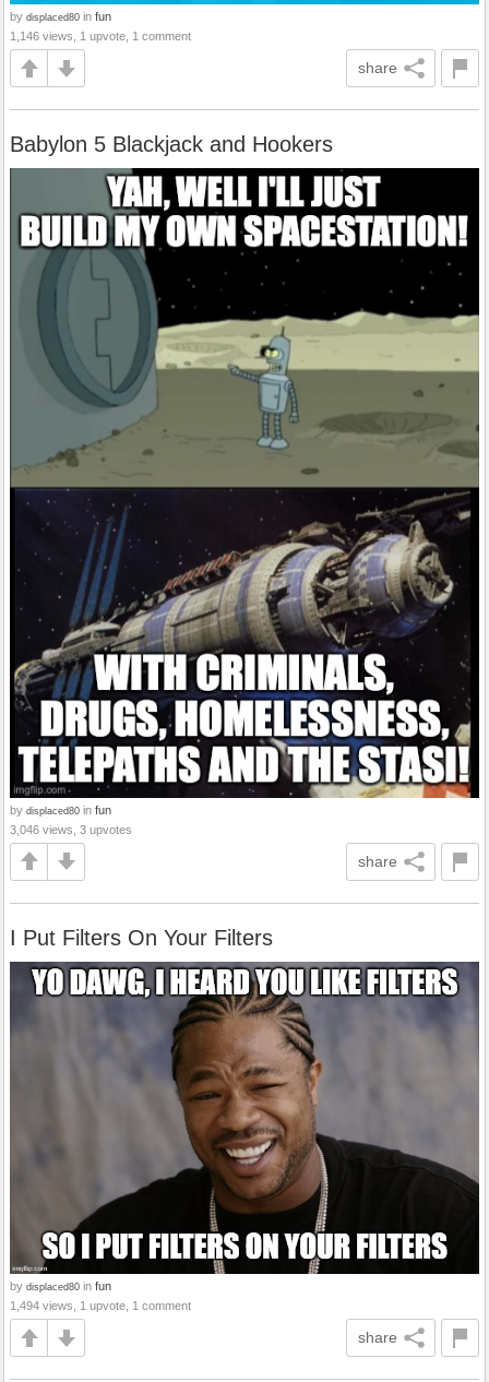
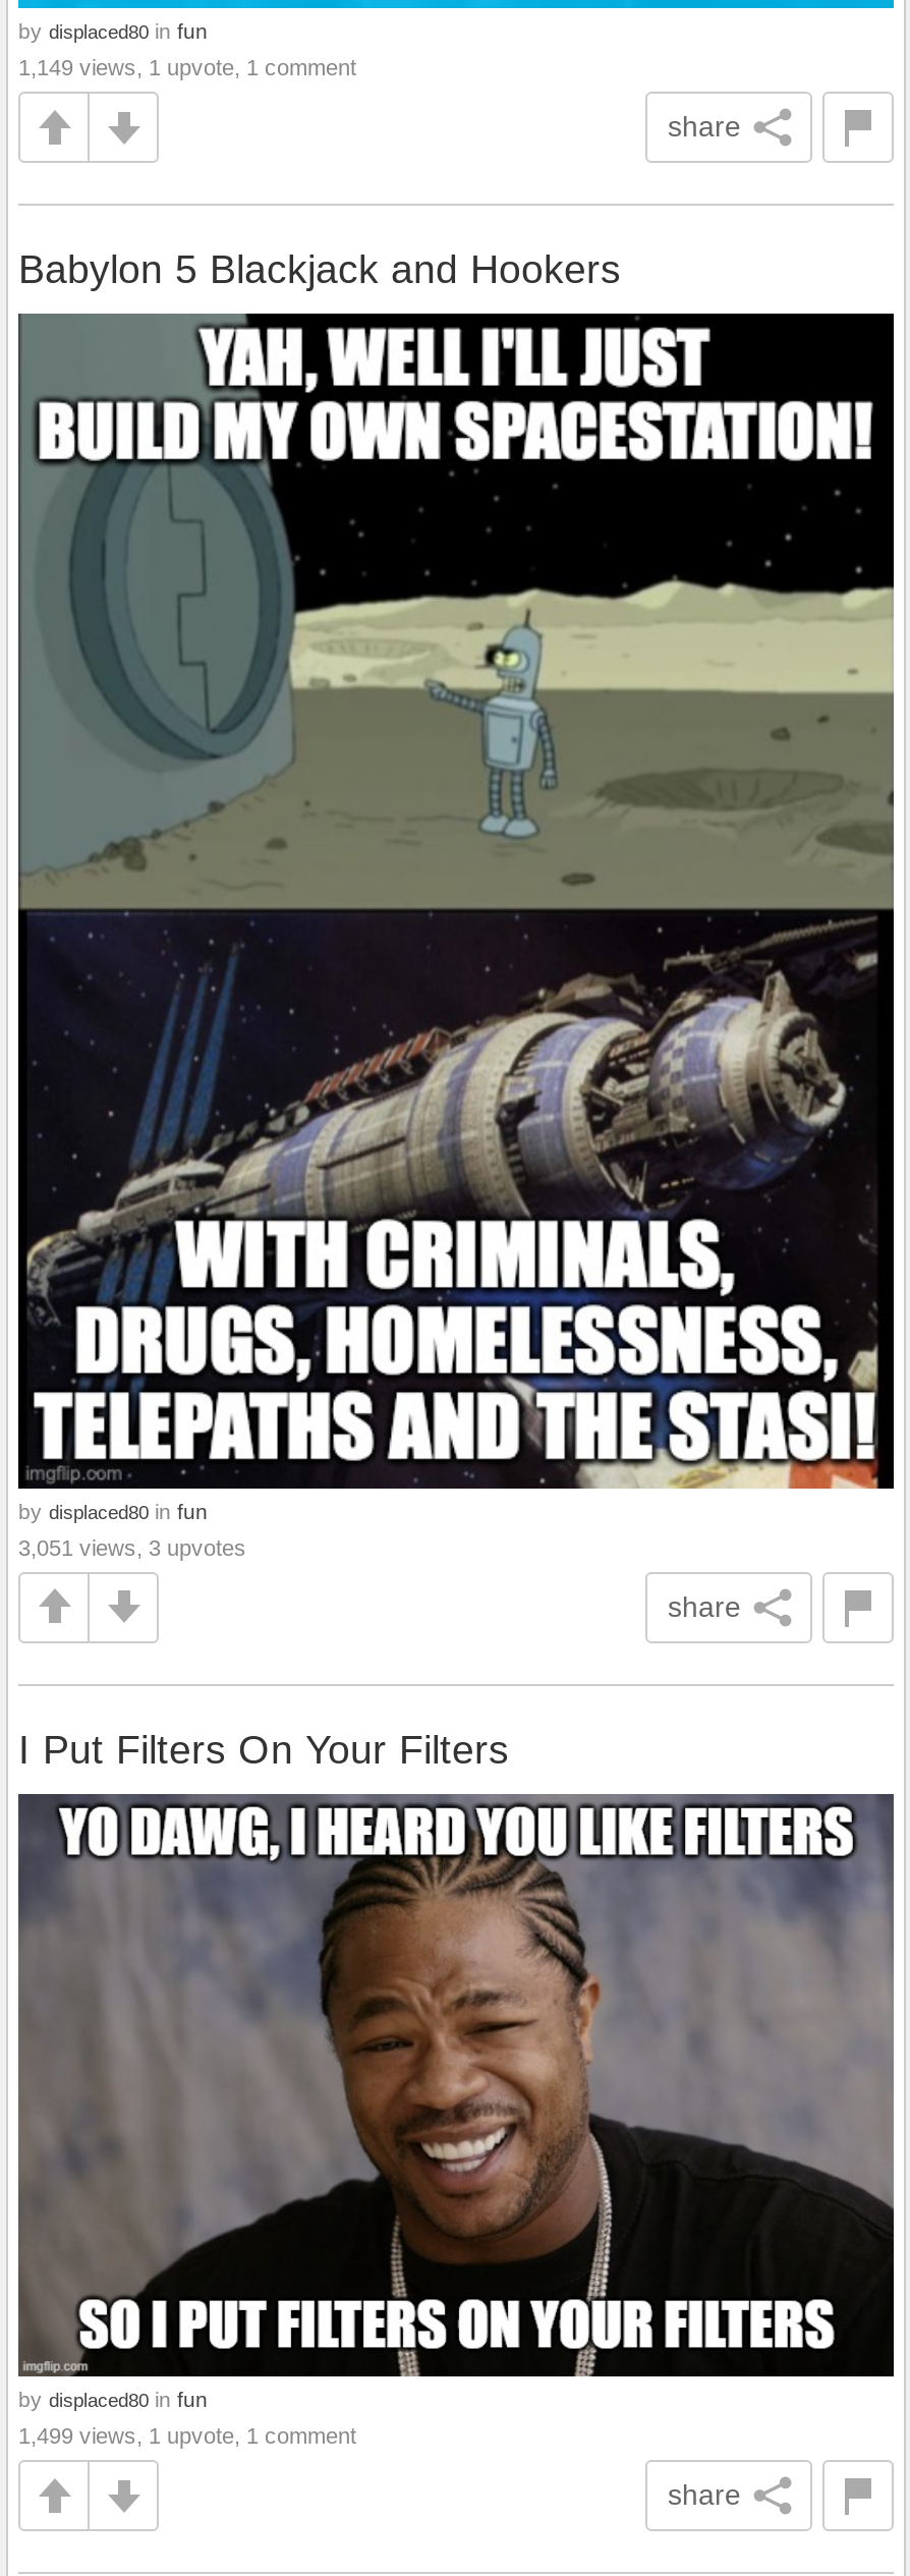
[10,30,191,43] 1,146 views, 1 upvote, 1 comment -> [18,56,356,80] 1,149 views, 1 upvote, 1 comment
[10,823,132,836] 3,046 views, 3 upvotes -> [18,1535,246,1560] 3,051 views, 3 upvotes
[10,1299,191,1312] 1,494 views, 1 upvote, 1 comment -> [18,2424,356,2448] 1,499 views, 1 upvote, 1 comment

